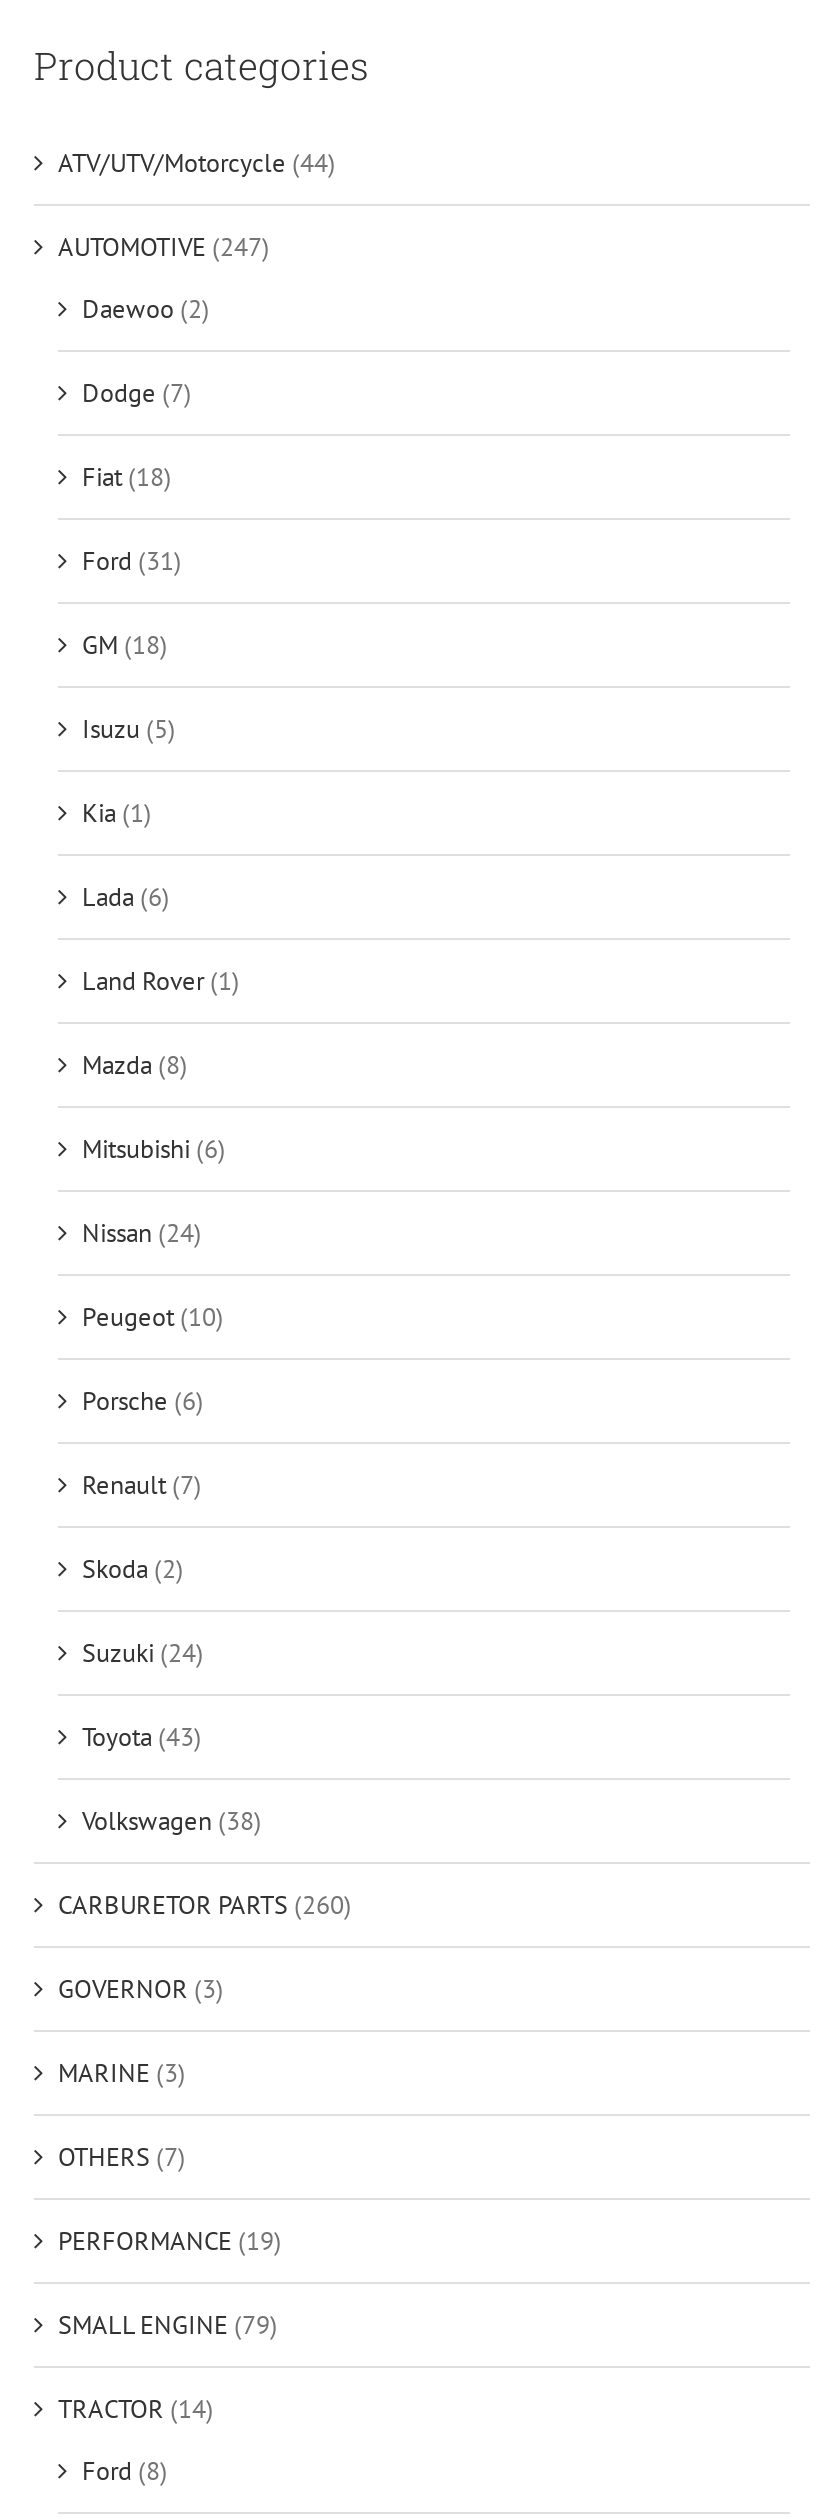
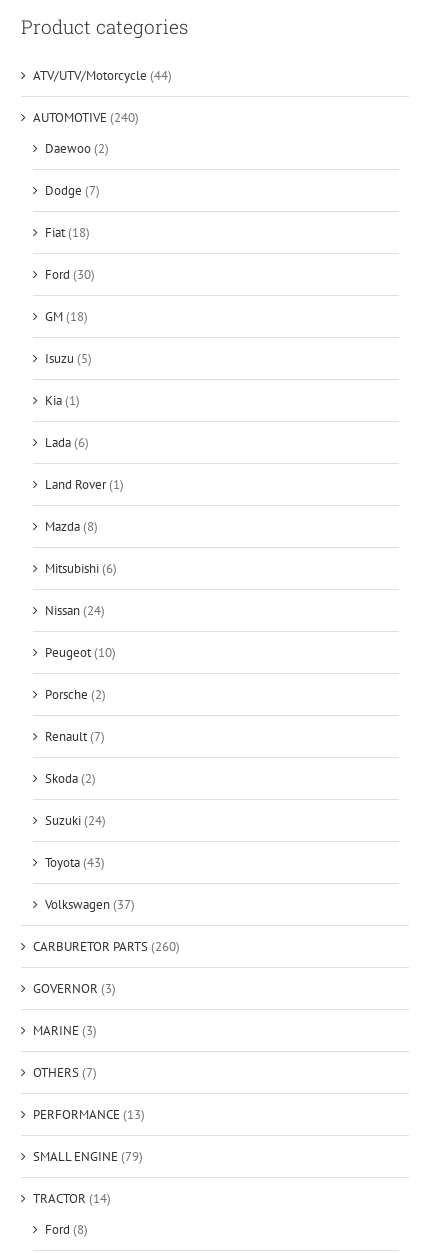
[58,231,270,265] AUTOMOTIVE (247) -> [33,109,139,126] AUTOMOTIVE (240)
[82,545,182,579] Ford (31) -> [45,266,95,283] Ford (30)
[82,1385,204,1419] Porsche (6) -> [45,686,106,703] Porsche (2)
[82,1805,262,1839] Volkswagen (38) -> [45,896,135,913] Volkswagen (37)
[58,2225,282,2259] PERFORMANCE (19) -> [33,1106,145,1123] PERFORMANCE (13)

